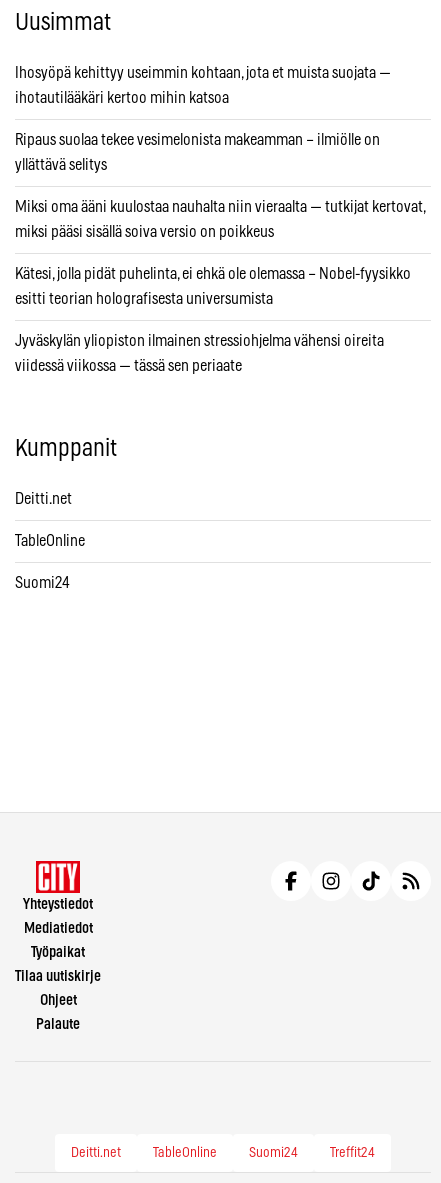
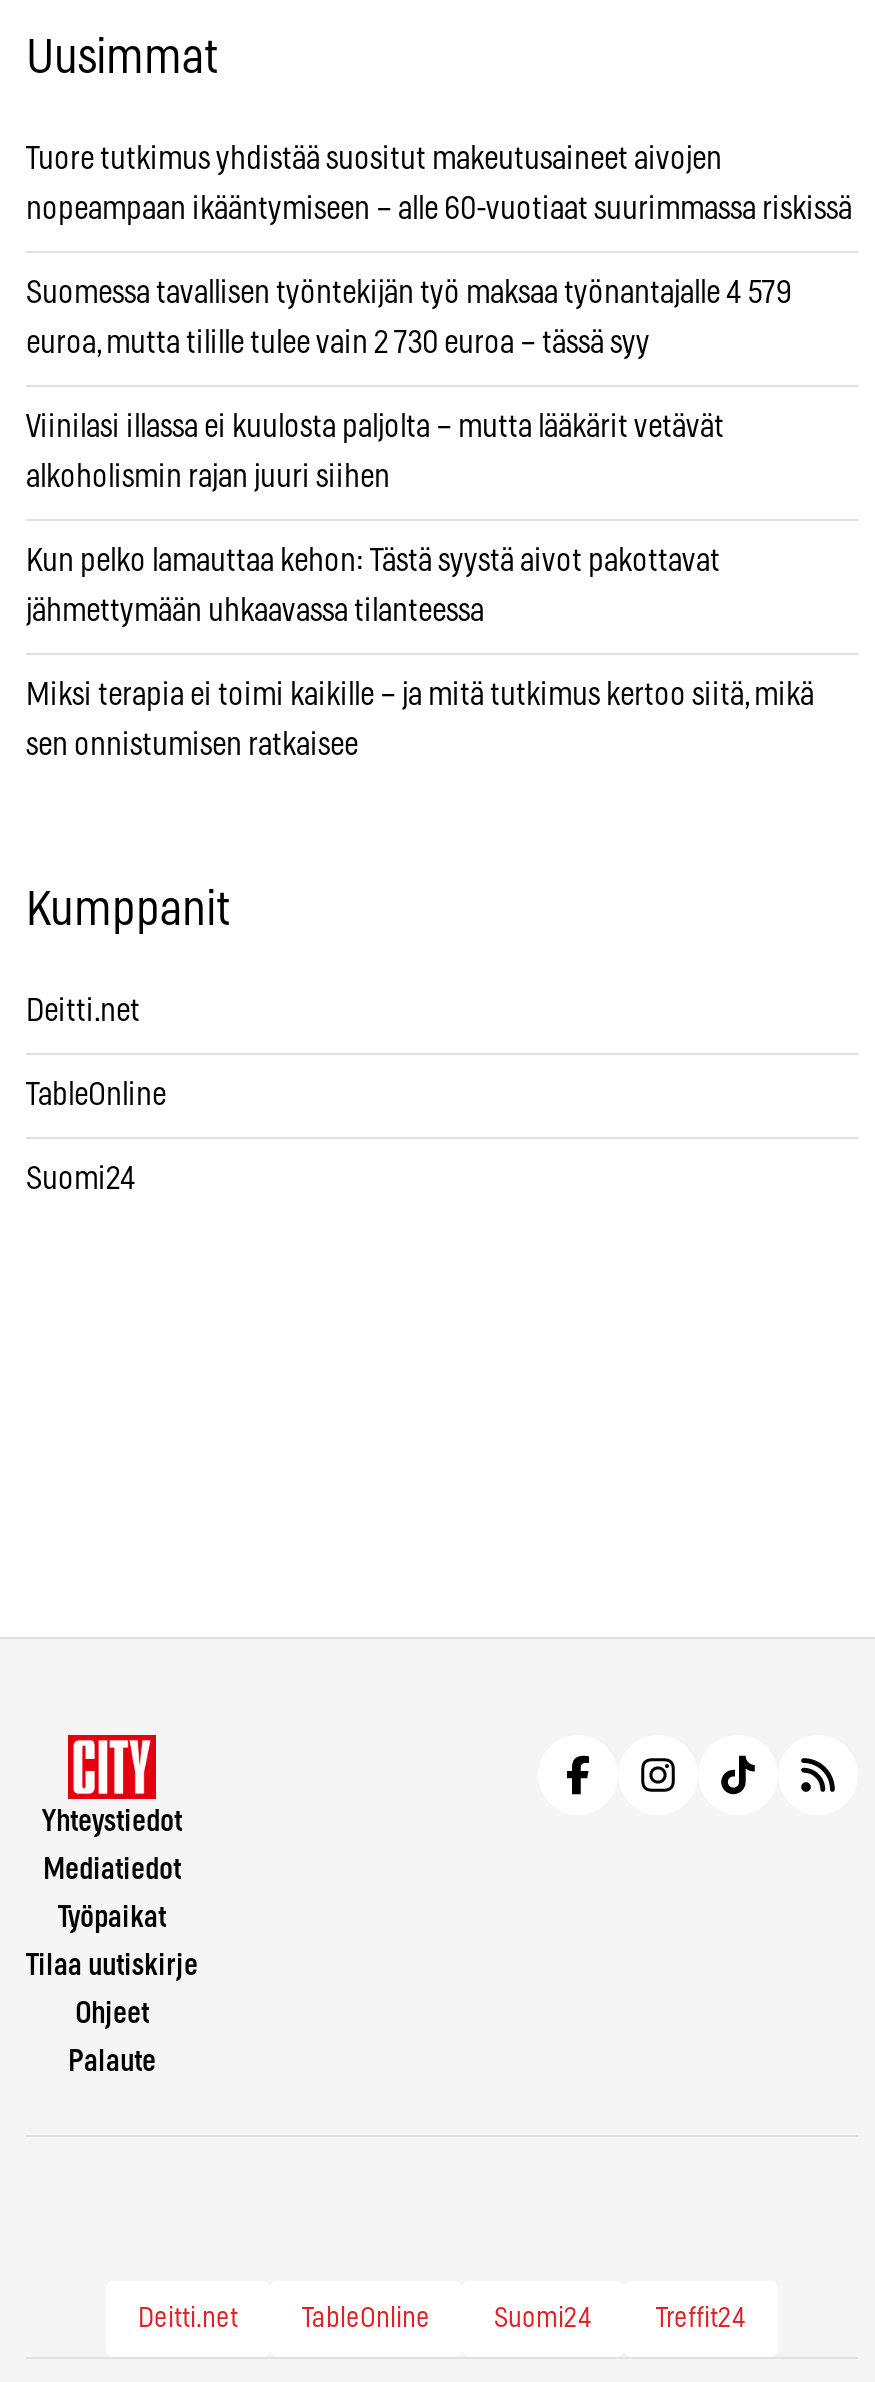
[15,65,391,81] Ihosyöpä kehittyy useimmin kohtaan, jota et muista suojata — -> [26,144,722,176] Tuore tutkimus yhdistää suositut makeutusaineet aivojen
[15,90,229,106] ihotautilääkäri kertoo mihin katsoa -> [26,194,852,226] nopeampaan ikääntymiseen – alle 60-vuotiaat suurimmassa riskissä
[15,132,380,148] Ripaus suolaa tekee vesimelonista makeamman – ilmiölle on -> [26,278,792,310] Suomessa tavallisen työntekijän työ maksaa työnantajalle 4 579
[15,157,107,173] yllättävä selitys -> [26,328,650,360] euroa, mutta tilille tulee vain 2 730 euroa – tässä syy
[15,199,425,215] Miksi oma ääni kuulostaa nauhalta niin vieraalta — tutkijat kertovat, -> [26,412,724,444] Viinilasi illassa ei kuulosta paljolta – mutta lääkärit vetävät
[15,224,274,240] miksi pääsi sisällä soiva versio on poikkeus -> [26,462,390,494] alkoholismin rajan juuri siihen
[15,266,411,282] Kätesi, jolla pidät puhelinta, ei ehkä ole olemassa – Nobel-fyysikko -> [26,546,720,578] Kun pelko lamauttaa kehon: Tästä syystä aivot pakottavat
[15,291,273,307] esitti teorian holografisesta universumista -> [26,596,484,628] jähmettymään uhkaavassa tilanteessa
[15,333,384,349] Jyväskylän yliopiston ilmainen stressiohjelma vähensi oireita -> [26,680,814,712] Miksi terapia ei toimi kaikille – ja mitä tutkimus kertoo siitä, mikä
[15,358,242,374] viidessä viikossa — tässä sen periaate -> [26,730,358,762] sen onnistumisen ratkaisee

